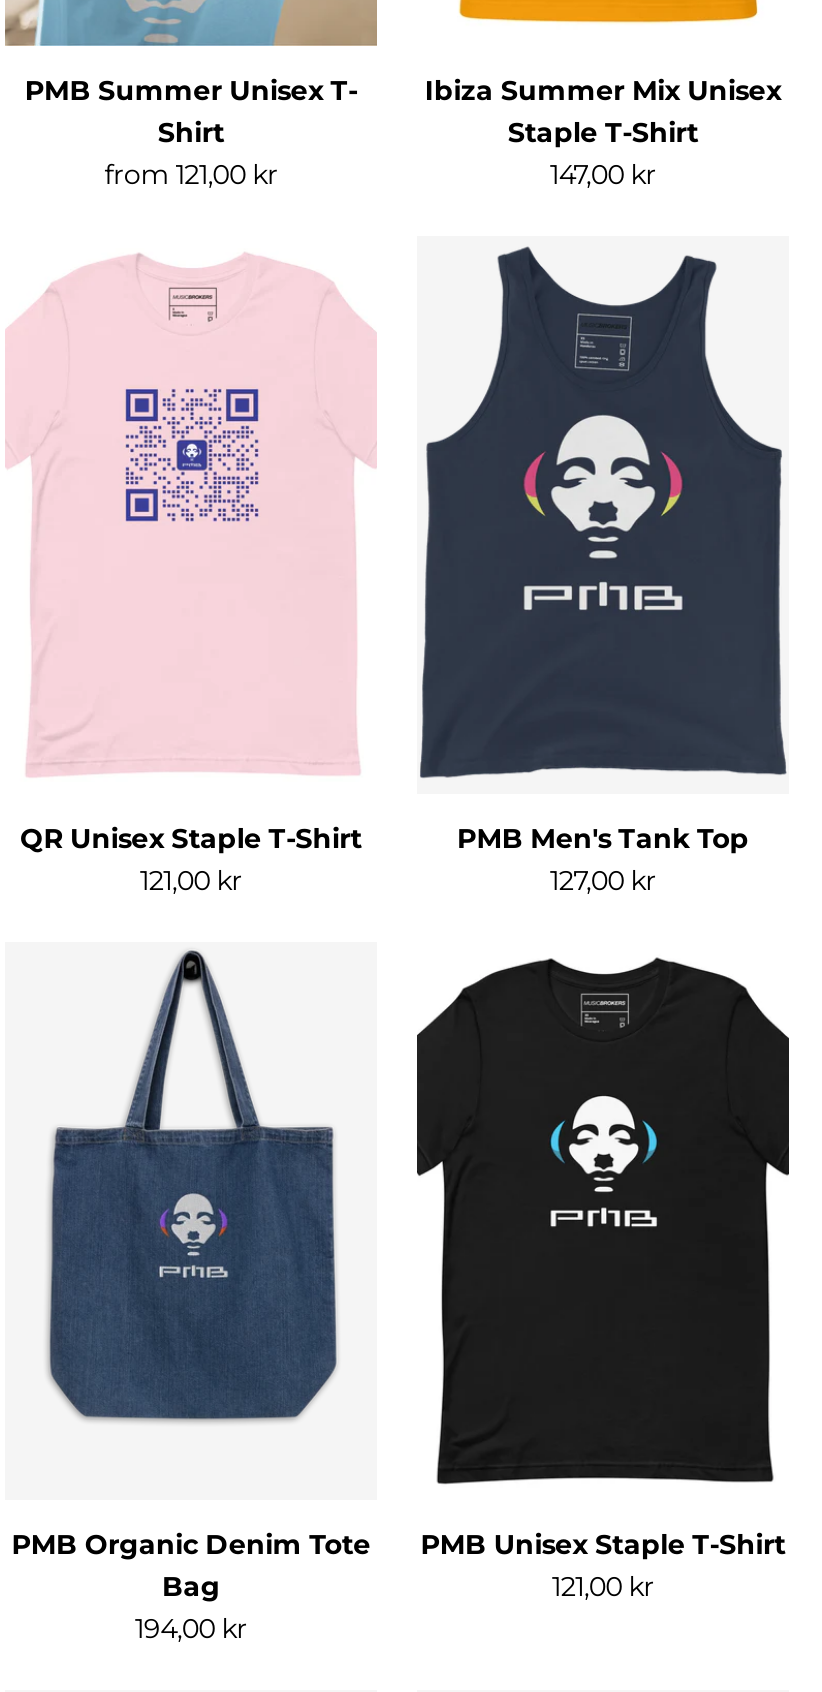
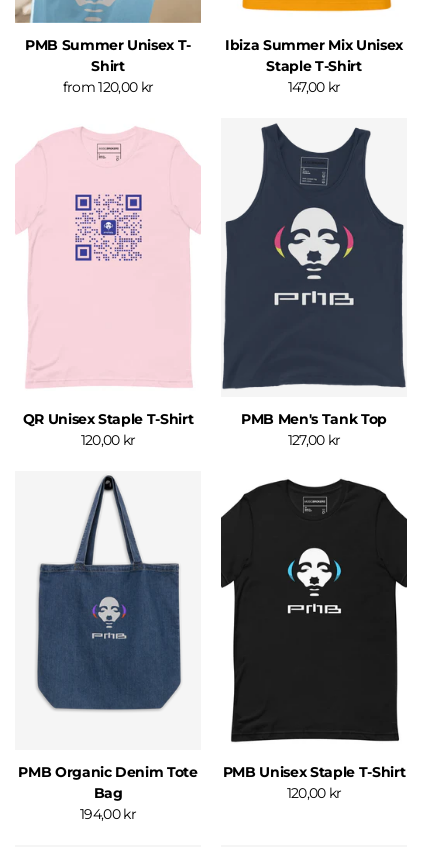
[104,159,278,191] from 121,00 kr -> [63,79,153,95] from 120,00 kr
[140,865,242,897] 121,00 kr -> [80,432,135,448] 120,00 kr
[552,1571,654,1603] 121,00 kr -> [286,785,341,801] 120,00 kr

